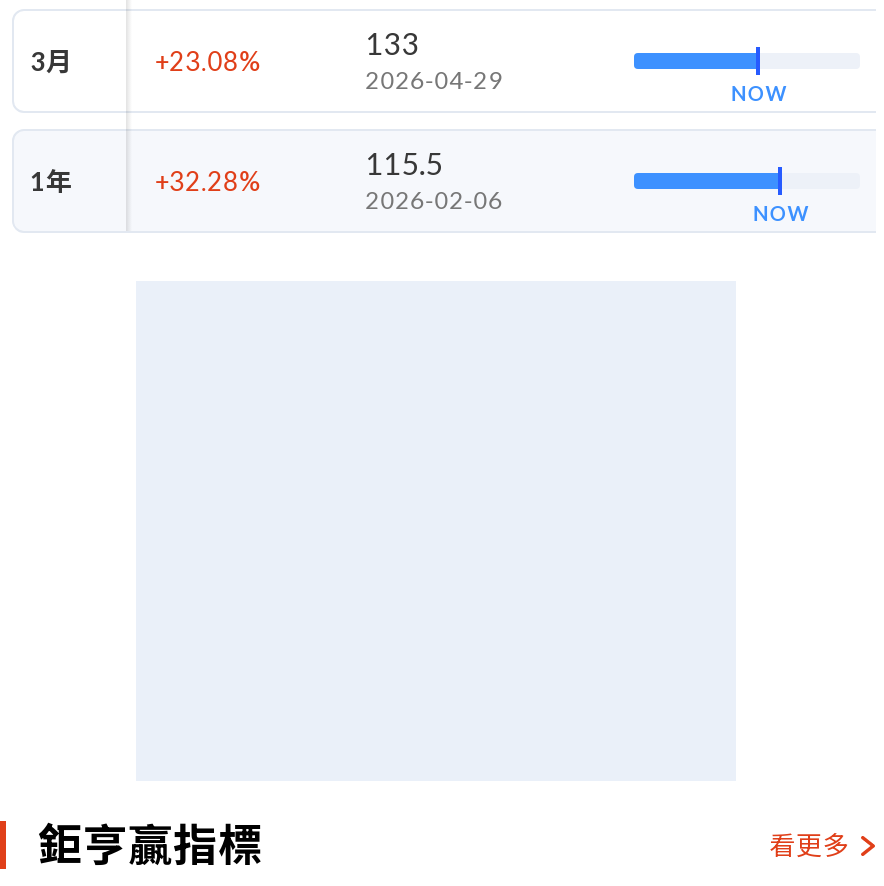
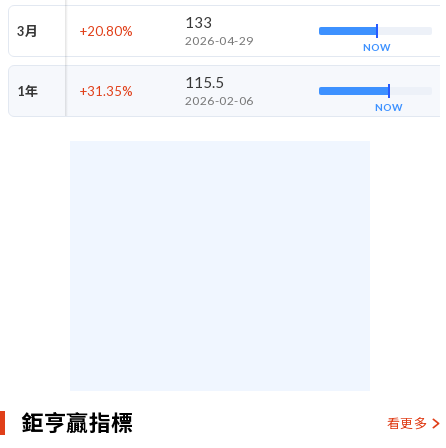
[155,44,261,76] +23.08% -> [80,22,133,38] +20.80%
[155,164,261,196] +32.28% -> [80,82,133,98] +31.35%

